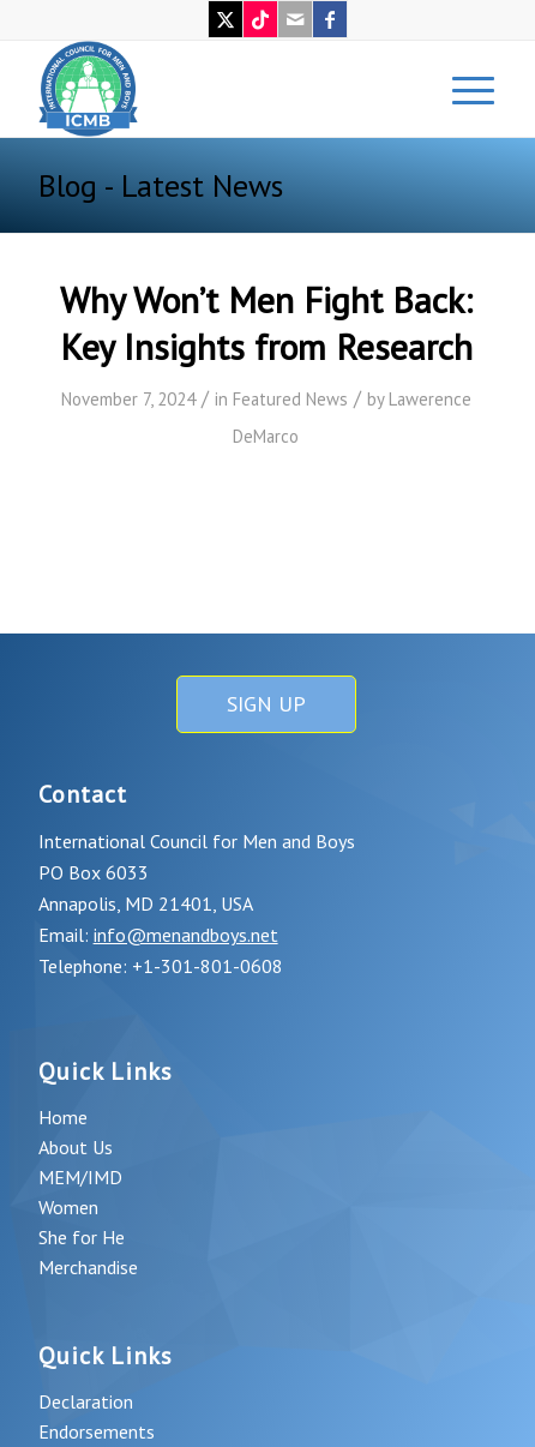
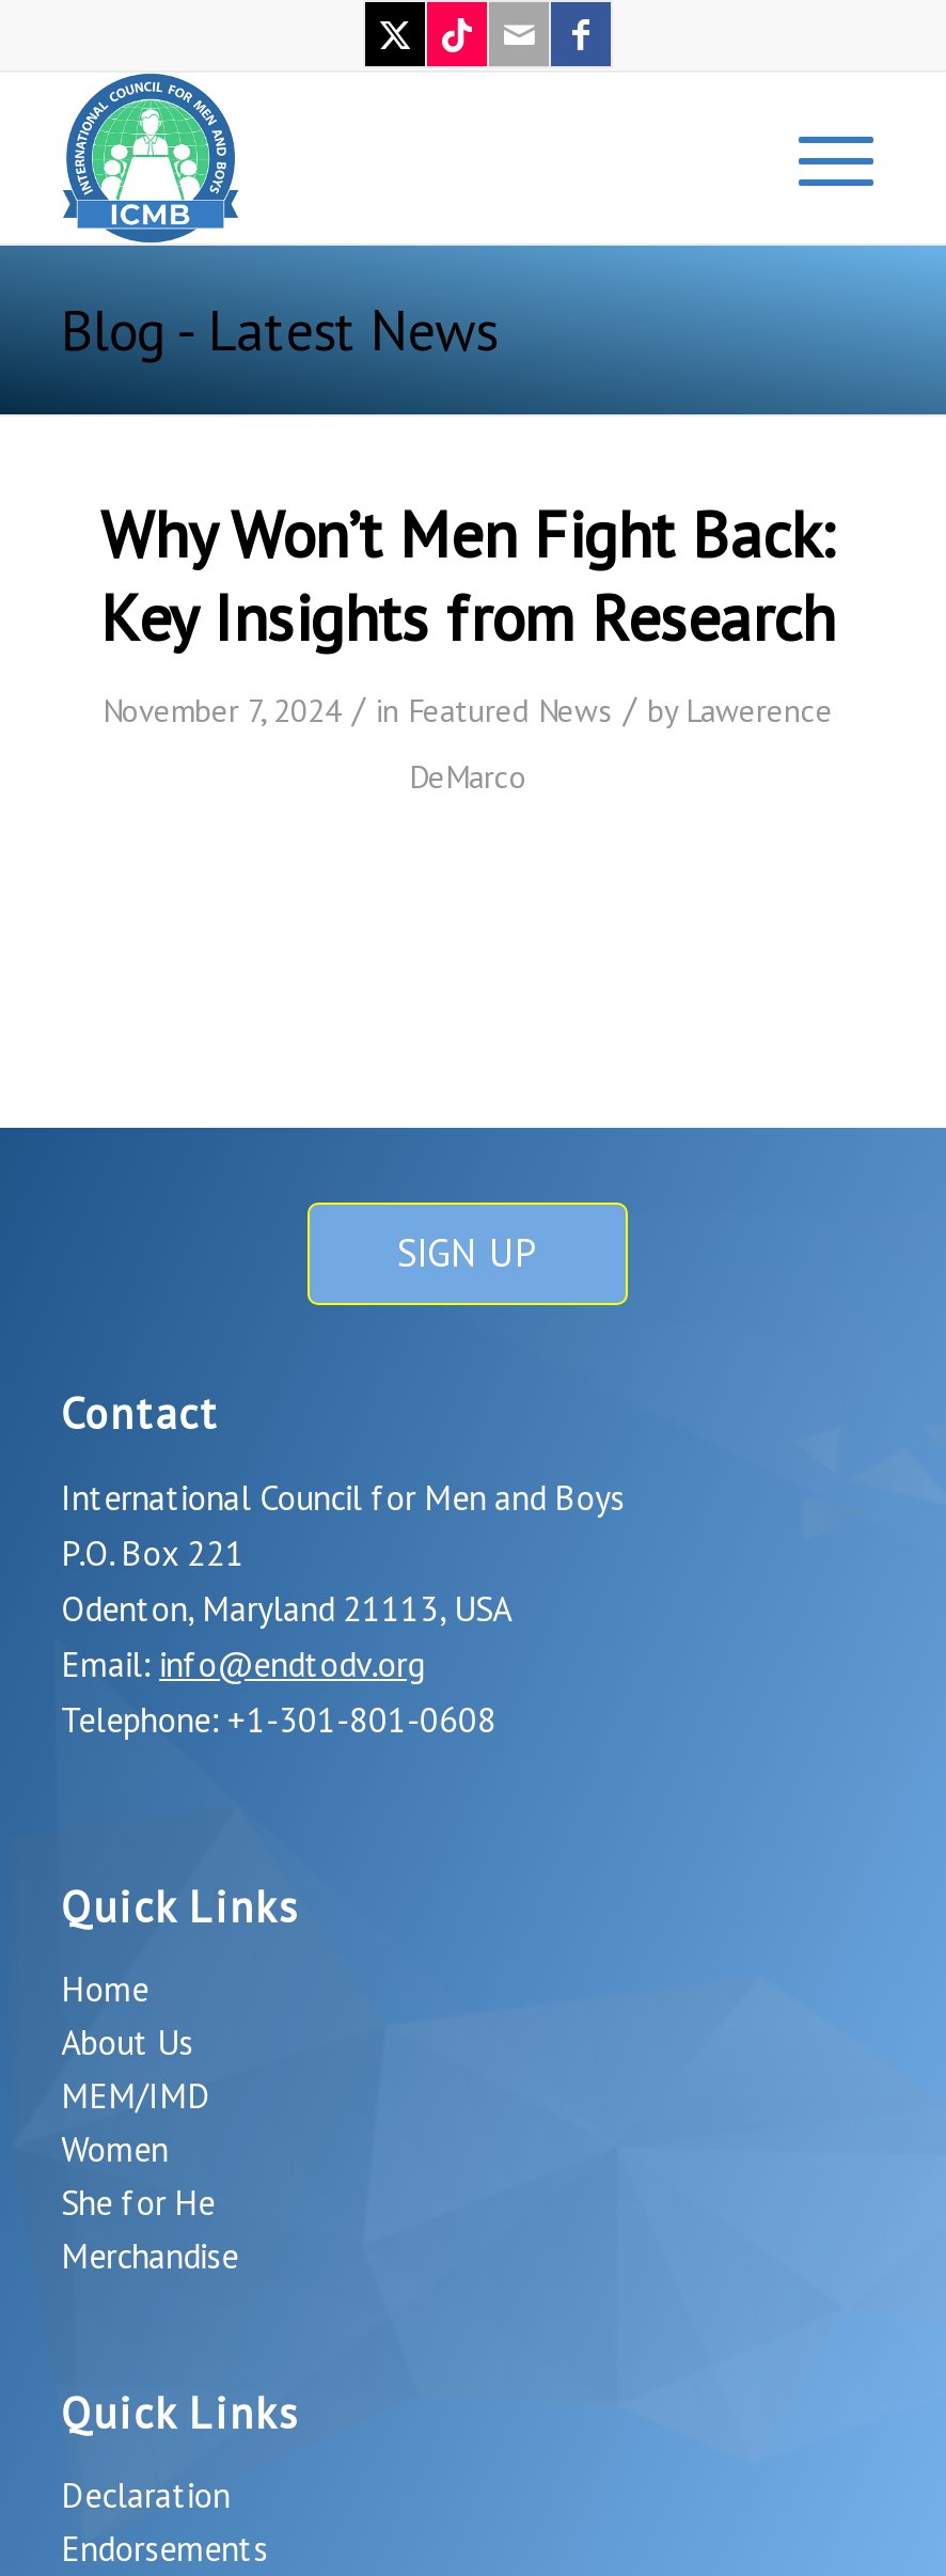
[38,860,148,884] PO Box 6033 -> [61,1532,245,1574] P.O. Box 221
[38,891,253,915] Annapolis, MD 21401, USA -> [61,1587,512,1630] Odenton, Maryland 21113, USA
[38,923,278,947] Email: info@menandboys.net -> [61,1643,424,1685] Email: info@endtodv.org

